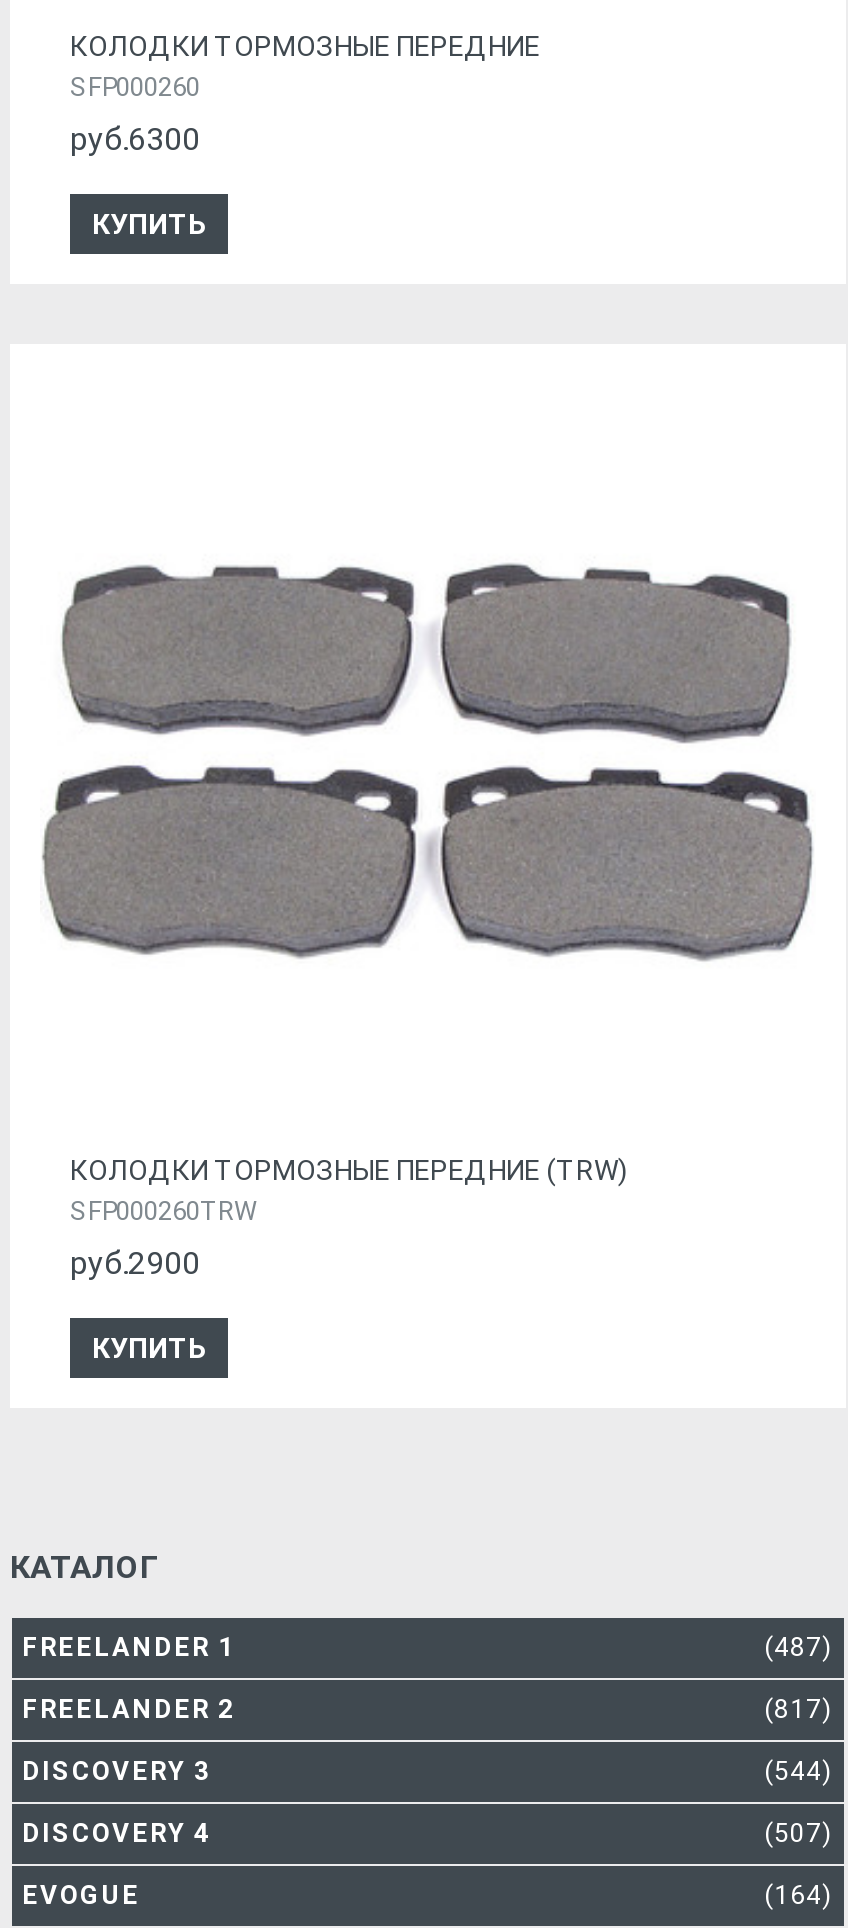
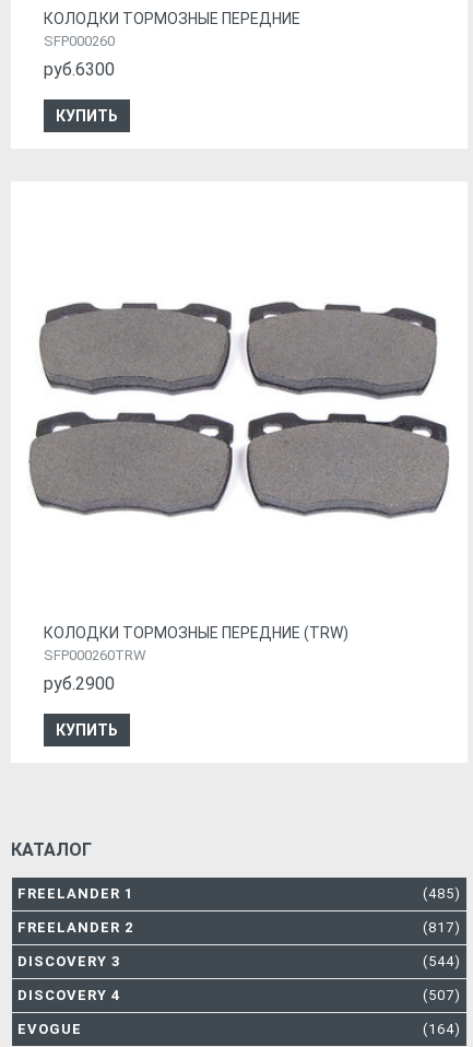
[764,1632,834,1662] (487) -> [423,885,461,902] (485)

